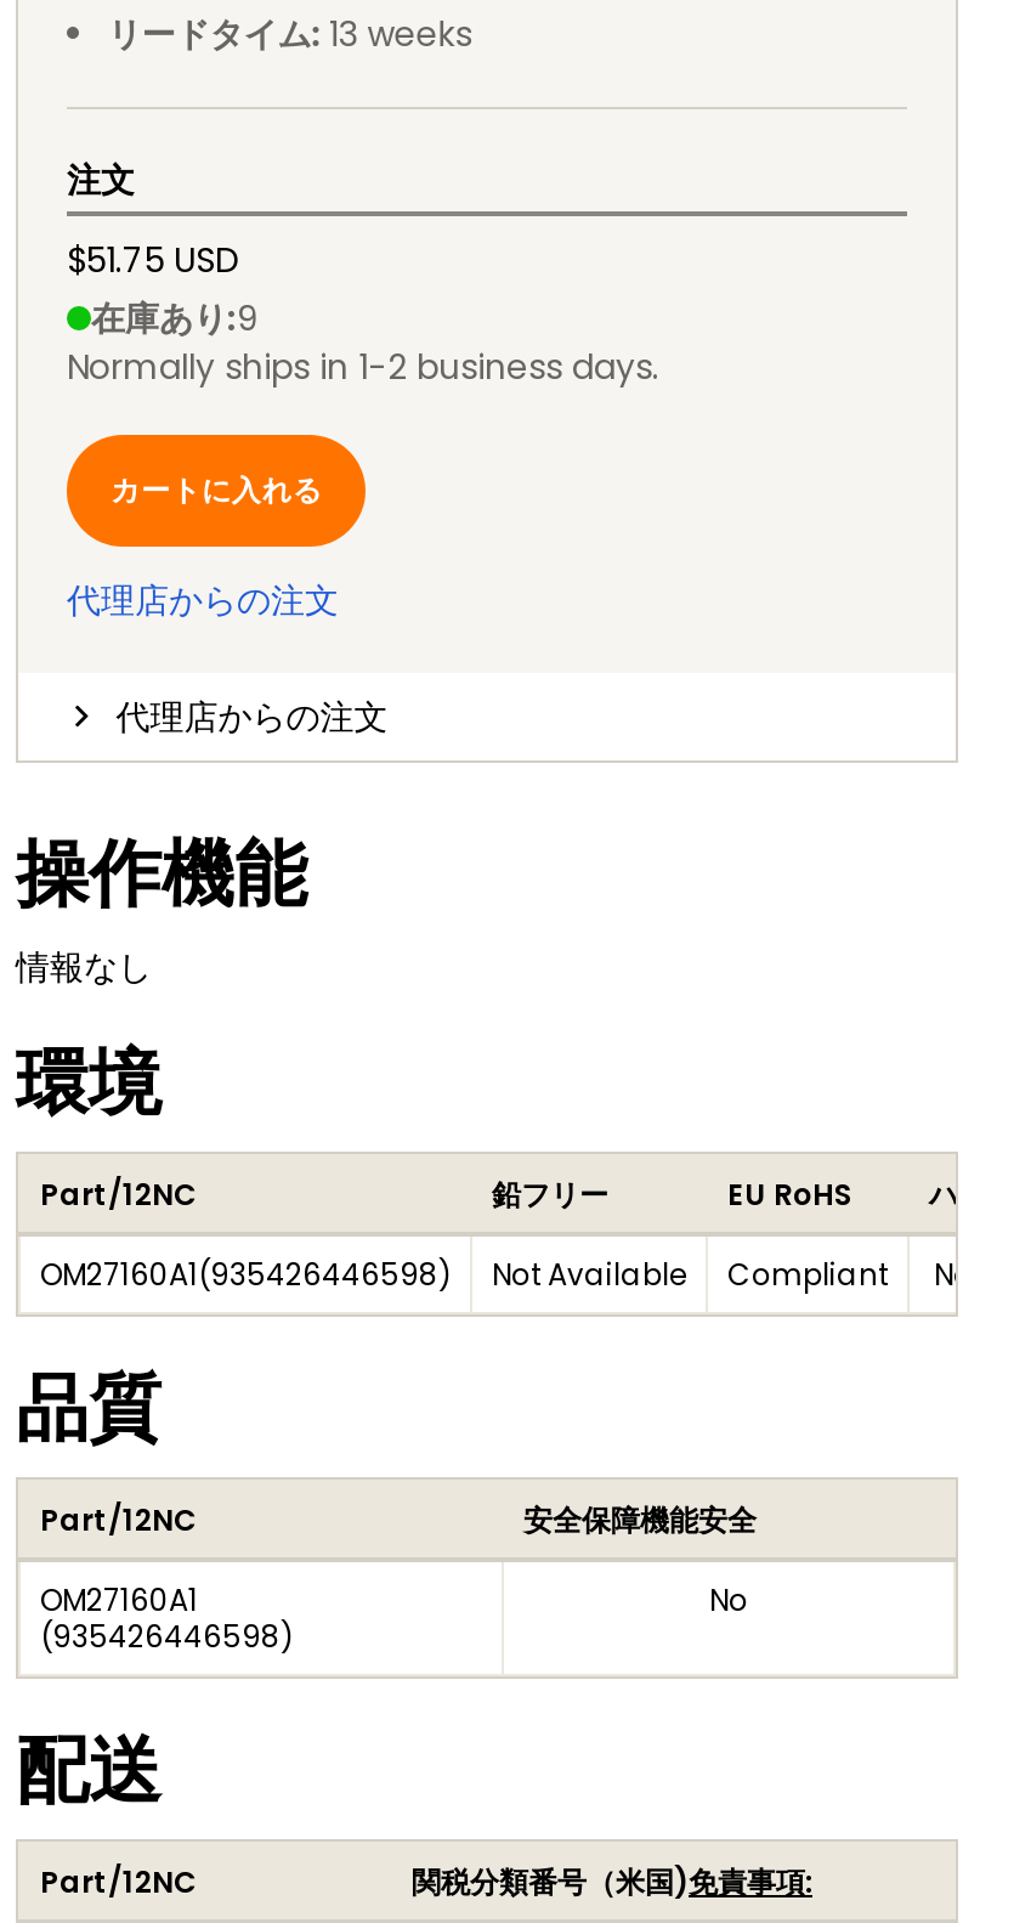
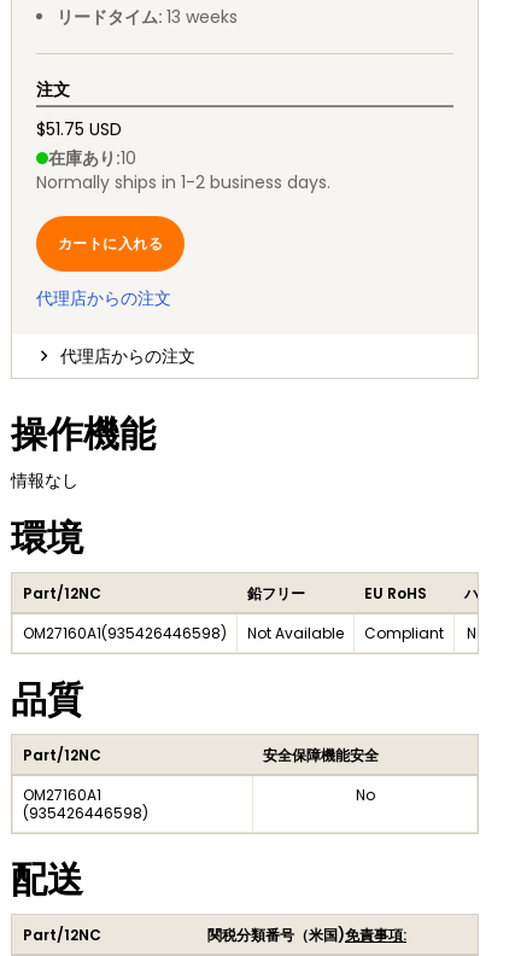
[91,294,259,343] 在庫あり: 9 -> [48,146,136,170] 在庫あり: 10

